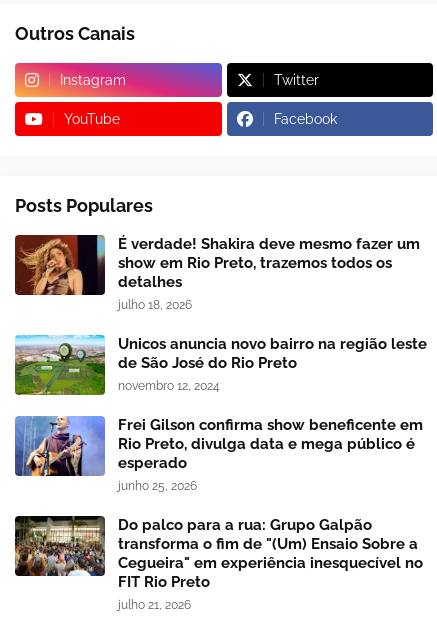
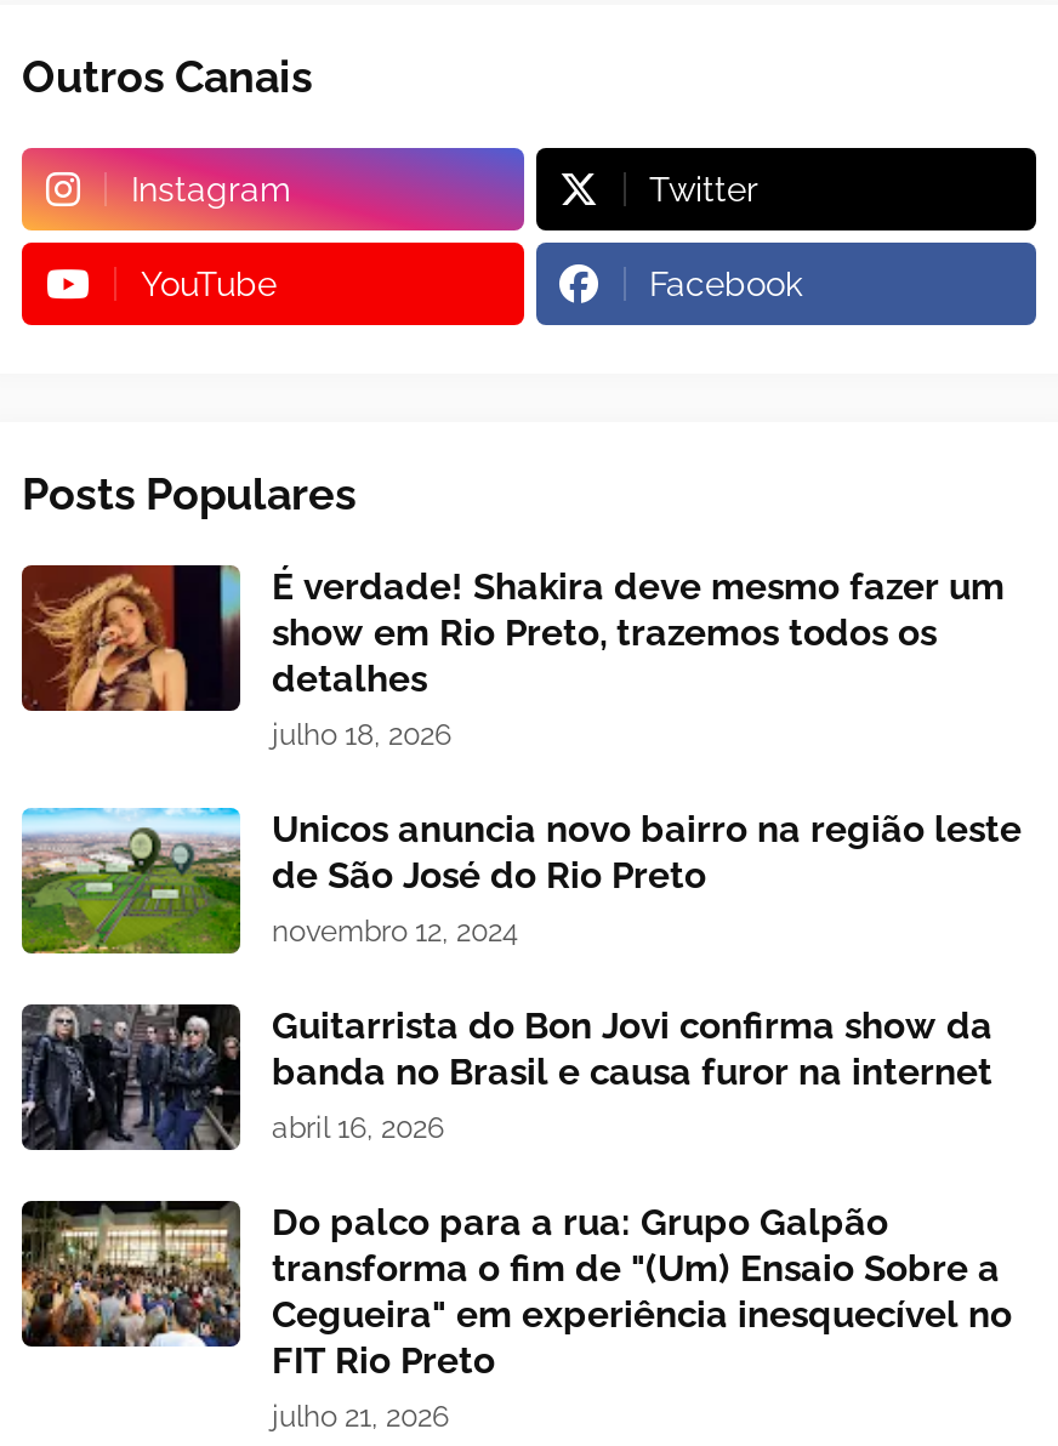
[14,415,423,493] [image] | Frei Gilson confirma show beneficente em | Rio Preto, divulga data e mega público é | esperado | junho 25, 2026 -> [19,1002,992,1152] [image] | Guitarrista do Bon Jovi confirma show da | banda no Brasil e causa furor na internet | abril 16, 2026

